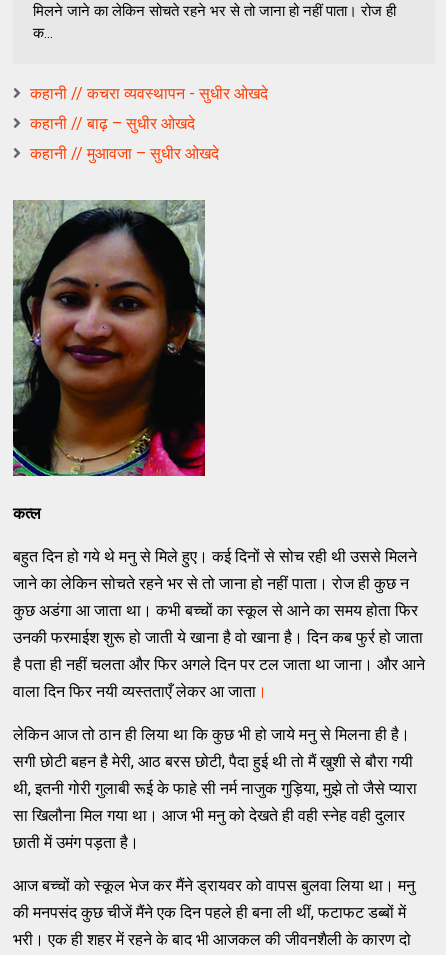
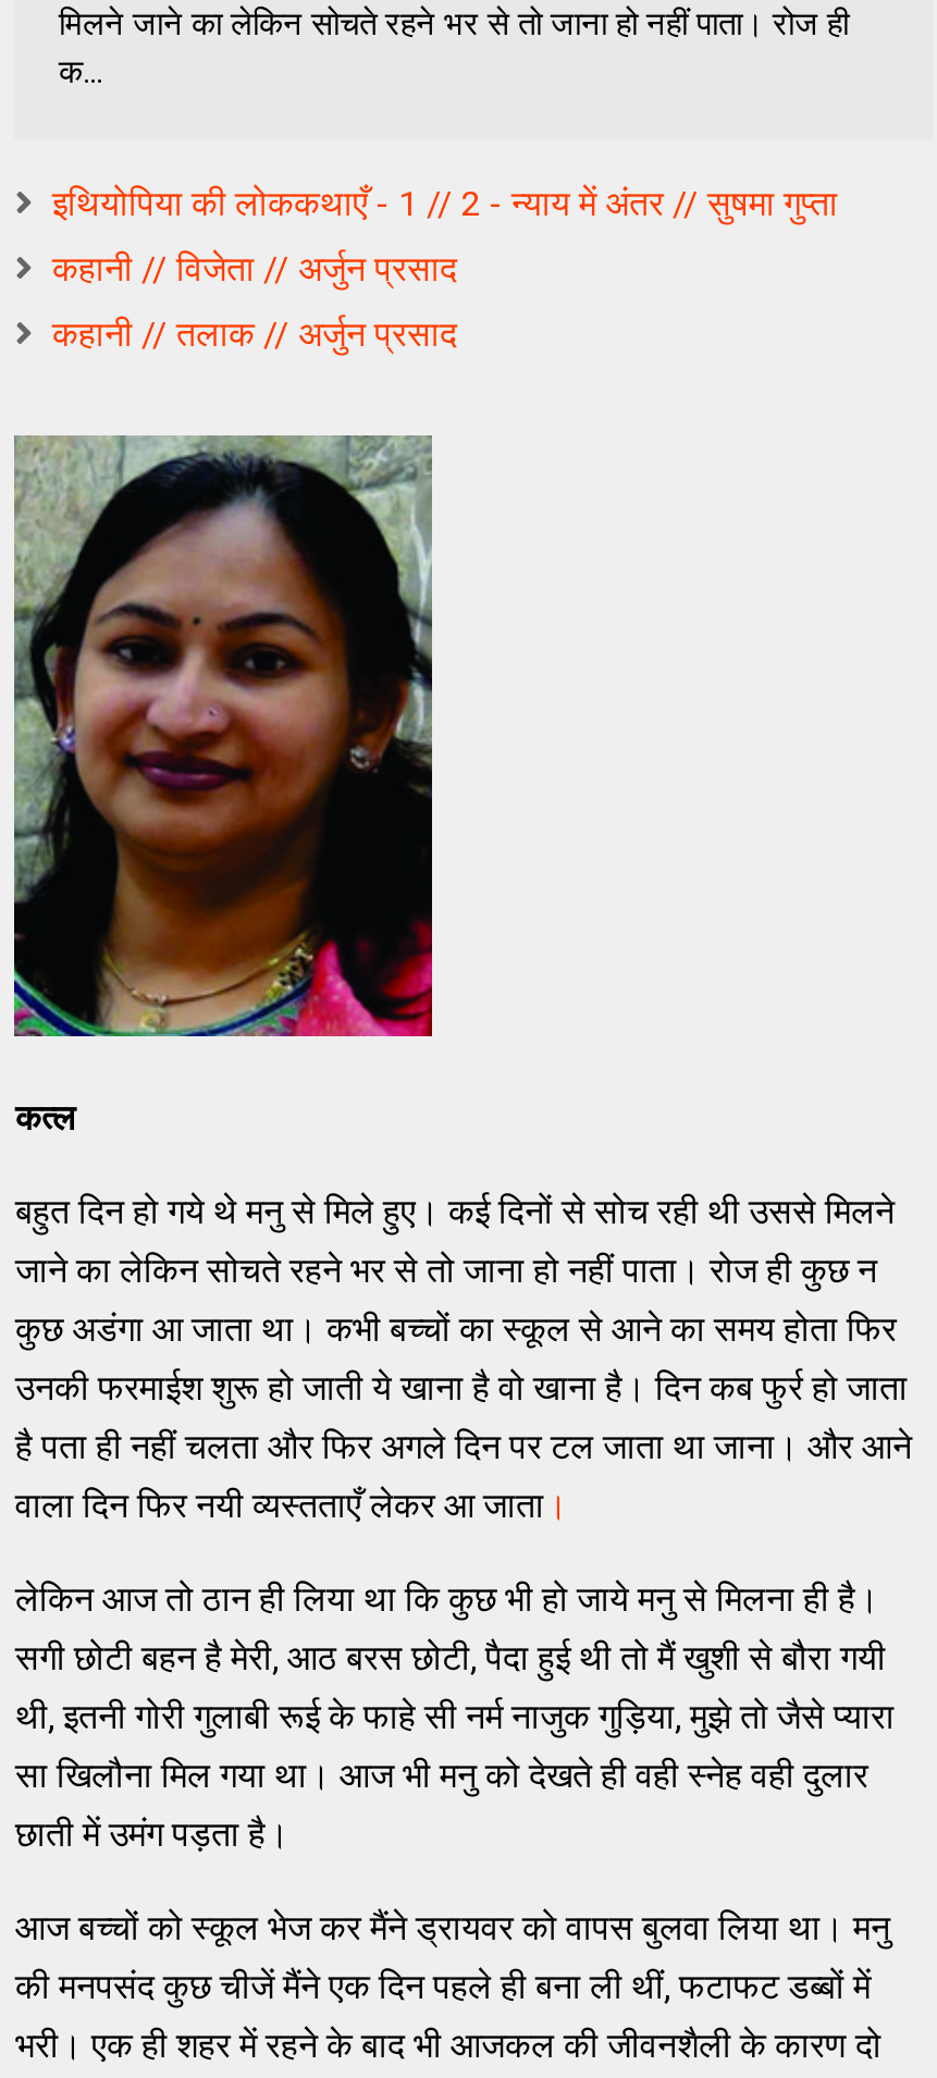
[30,84,268,103] कहानी // कचरा व्यवस्थापन - सुधीर ओखदे -> [52,183,838,224] इथियोपिया की लोककथाएँ - 1 // 2 - न्याय में अंतर // सुषमा गुप्ता
[30,114,195,133] कहानी // बाढ़ – सुधीर ओखदे -> [52,248,457,289] कहानी // विजेता // अर्जुन प्रसाद
[30,144,219,163] कहानी // मुआवजा – सुधीर ओखदे -> [52,313,457,355] कहानी // तलाक // अर्जुन प्रसाद

